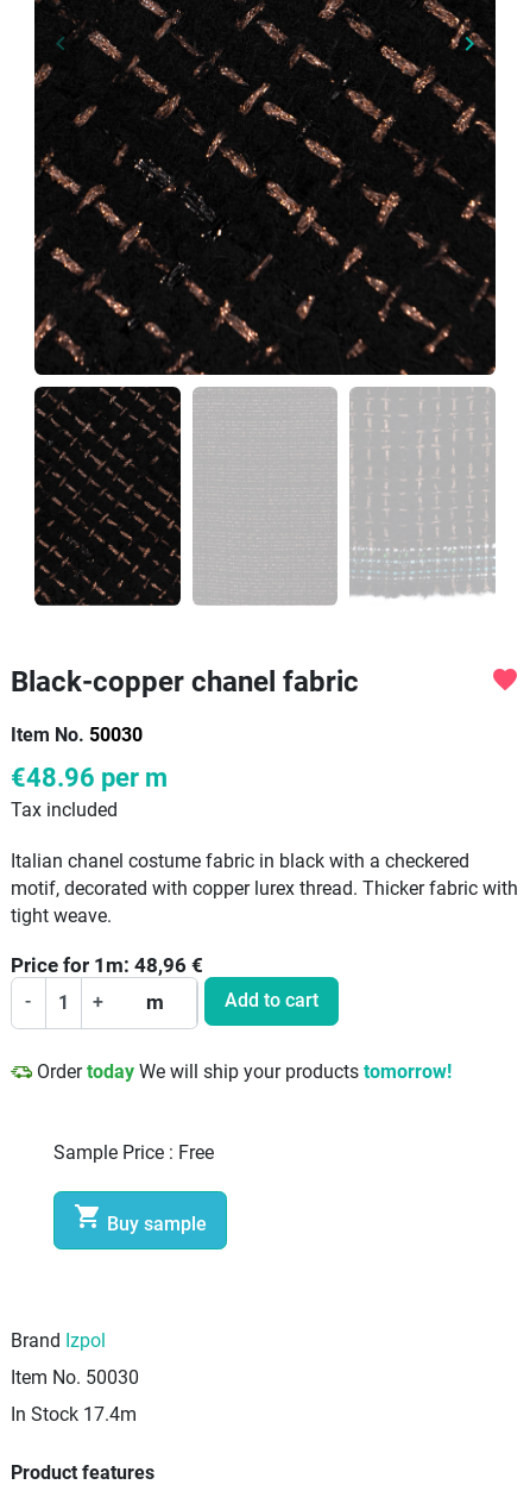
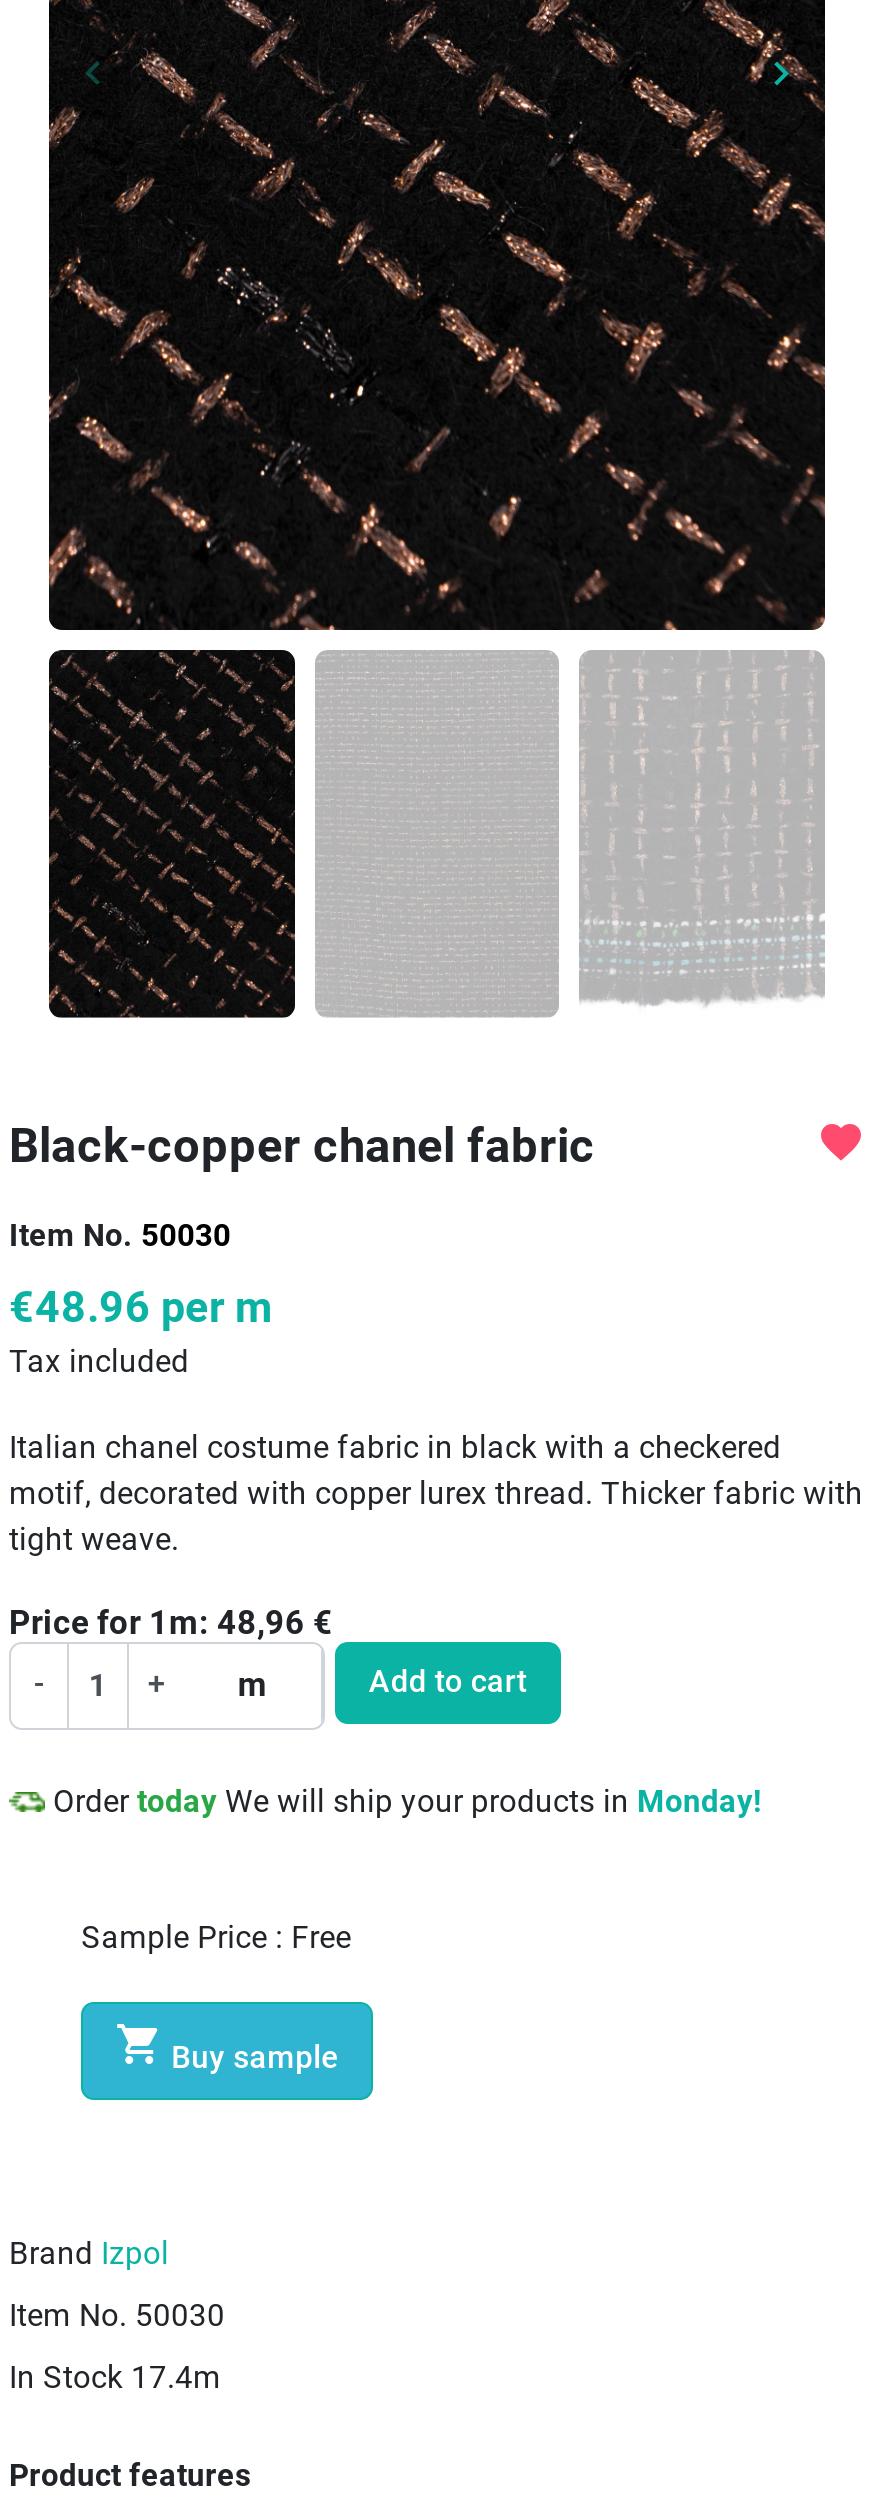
[32,1061,452,1082] Order today We will ship your products tomorrow! -> [45,1783,761,1819] Order today We will ship your products in Monday!

